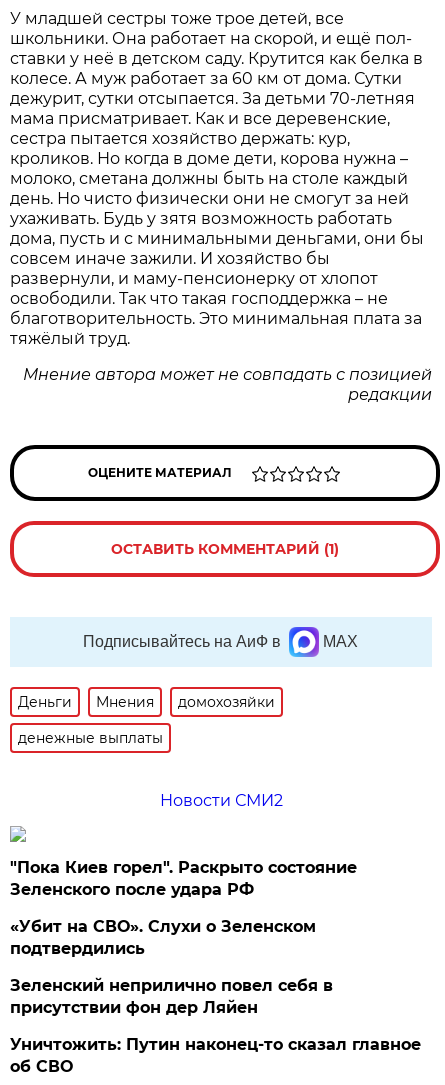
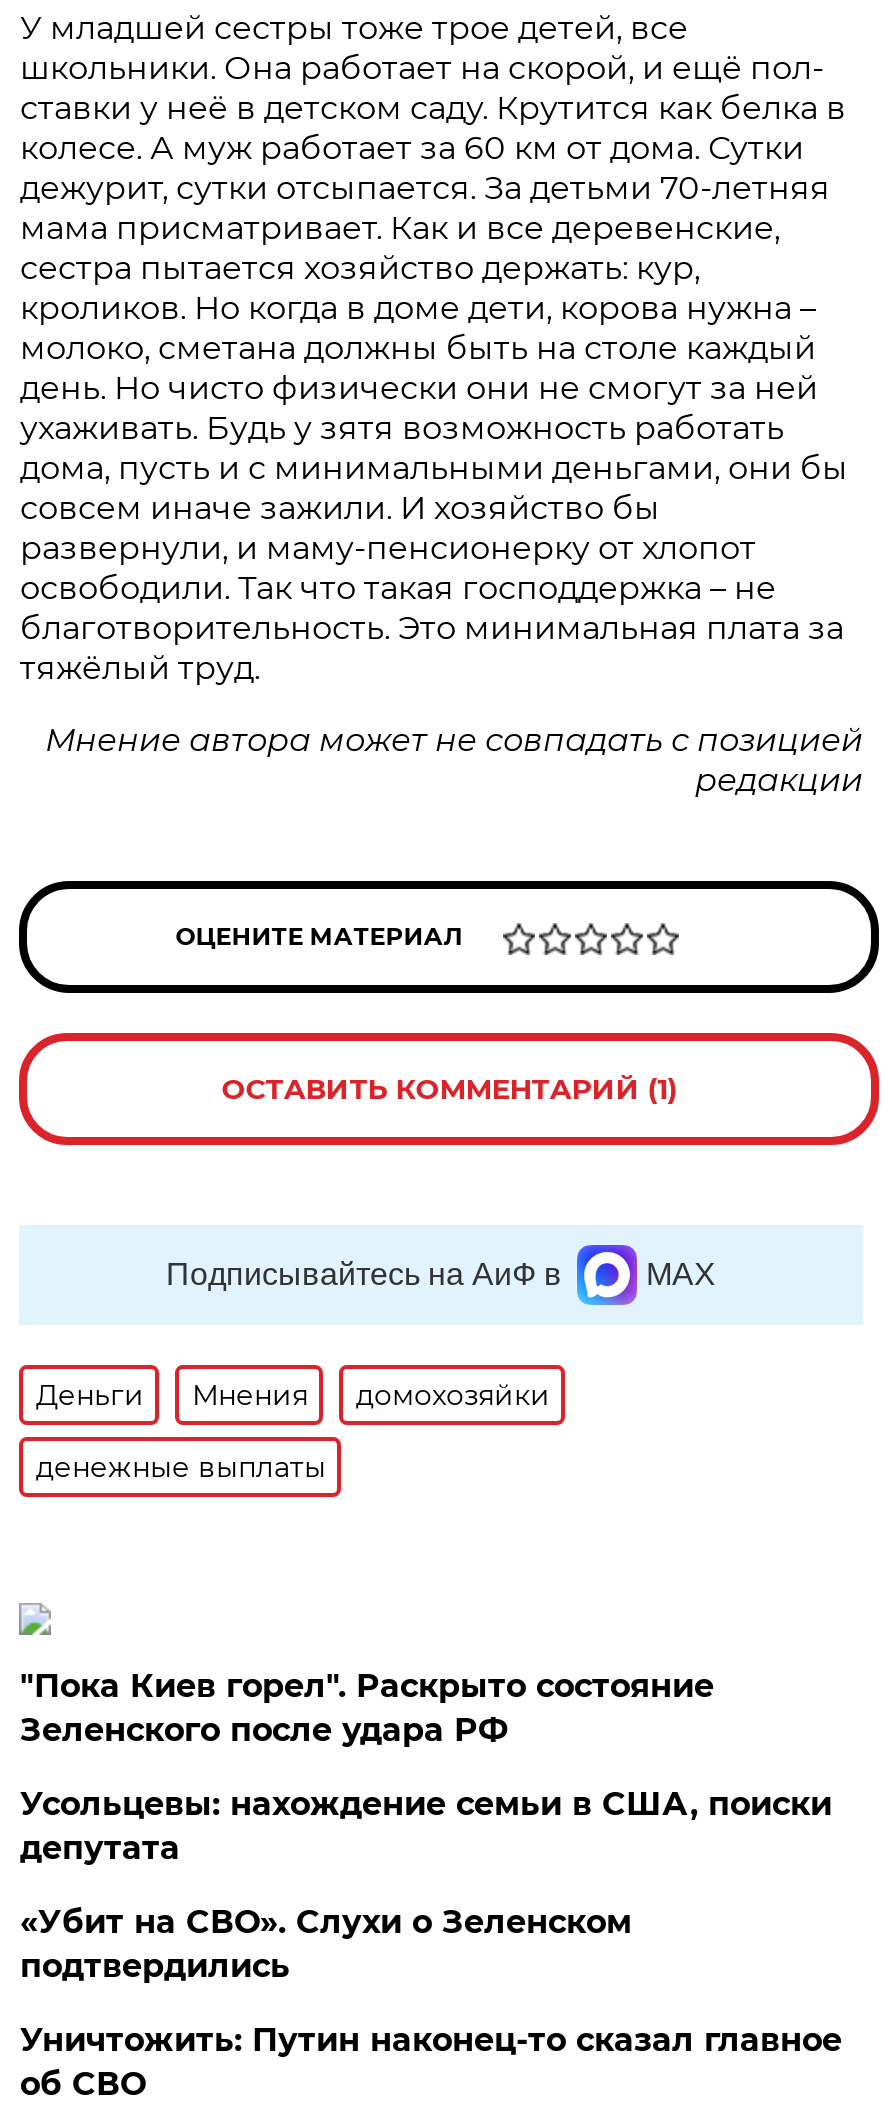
[160,791,283,810] Новости СМИ2 -> none
none -> [20,1785,832,1867] Усольцевы: нахождение семьи в США, поиски | депутата
moved [10,917,316,958] -> [20,1903,632,1985]: «Убит на СВО». Слухи о Зеленском | подтвердились
[10,976,333,1017] Зеленский неприлично повел cебя в | присутствии фон дер Ляйен -> none

